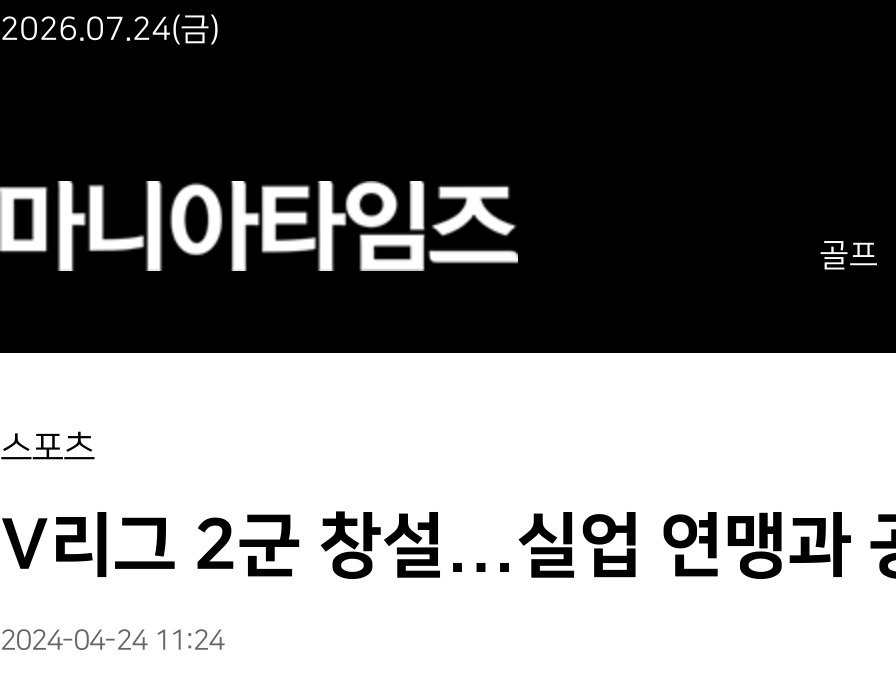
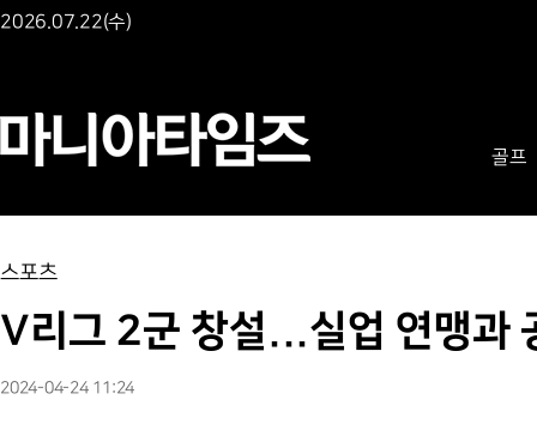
[0,13,220,47] 2026.07.24(금) -> [0,12,132,32] 2026.07.22(수)

